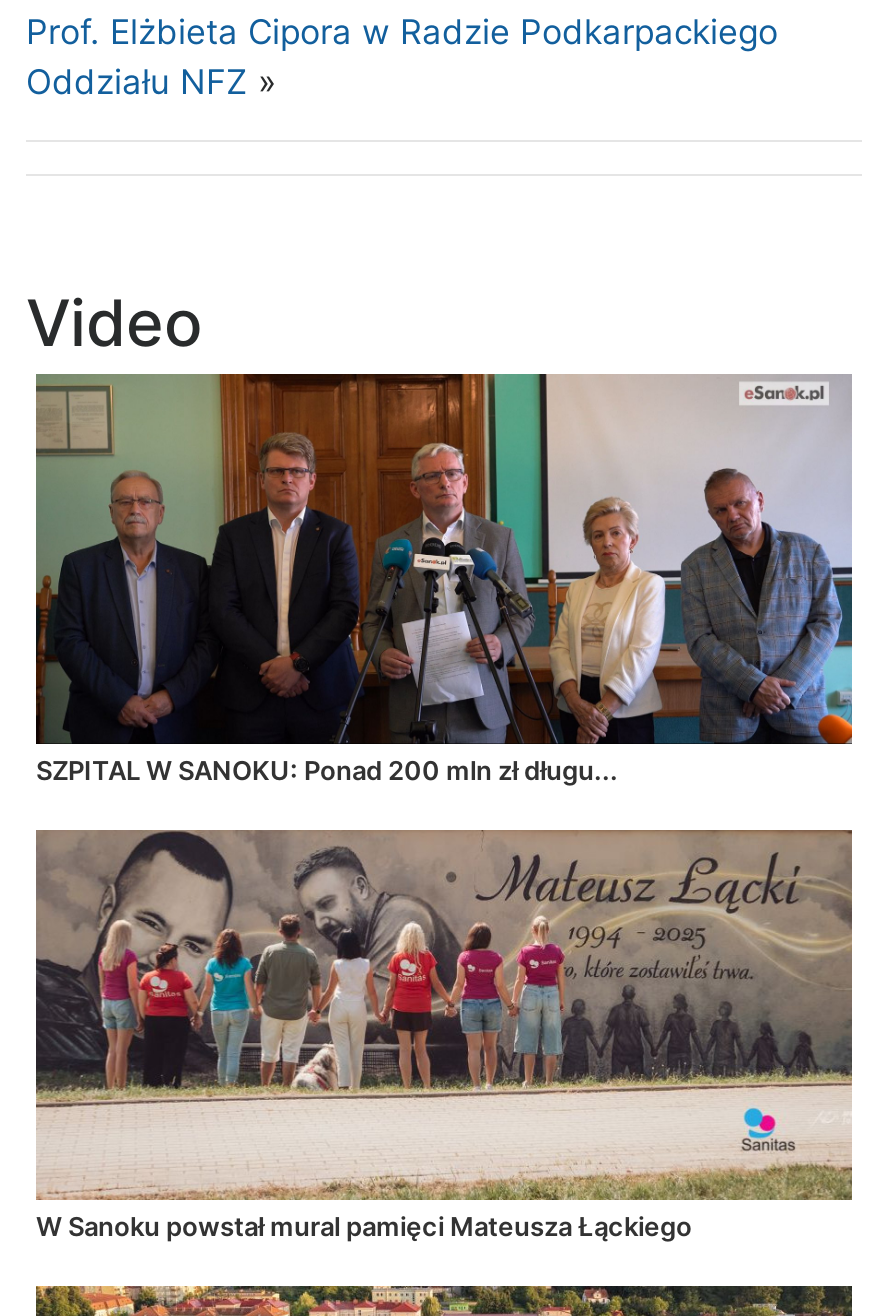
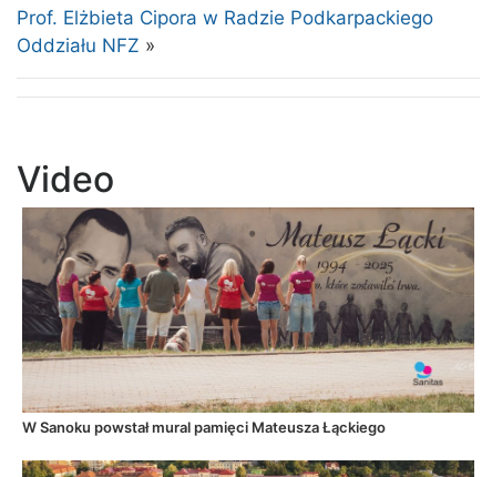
[34,372,854,786] [image] | SZPITAL W SANOKU: Ponad 200 mln zł długu... -> none

